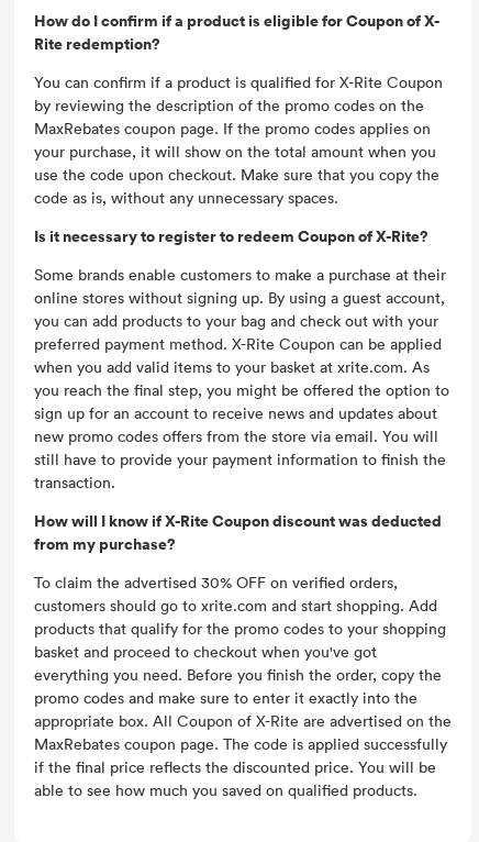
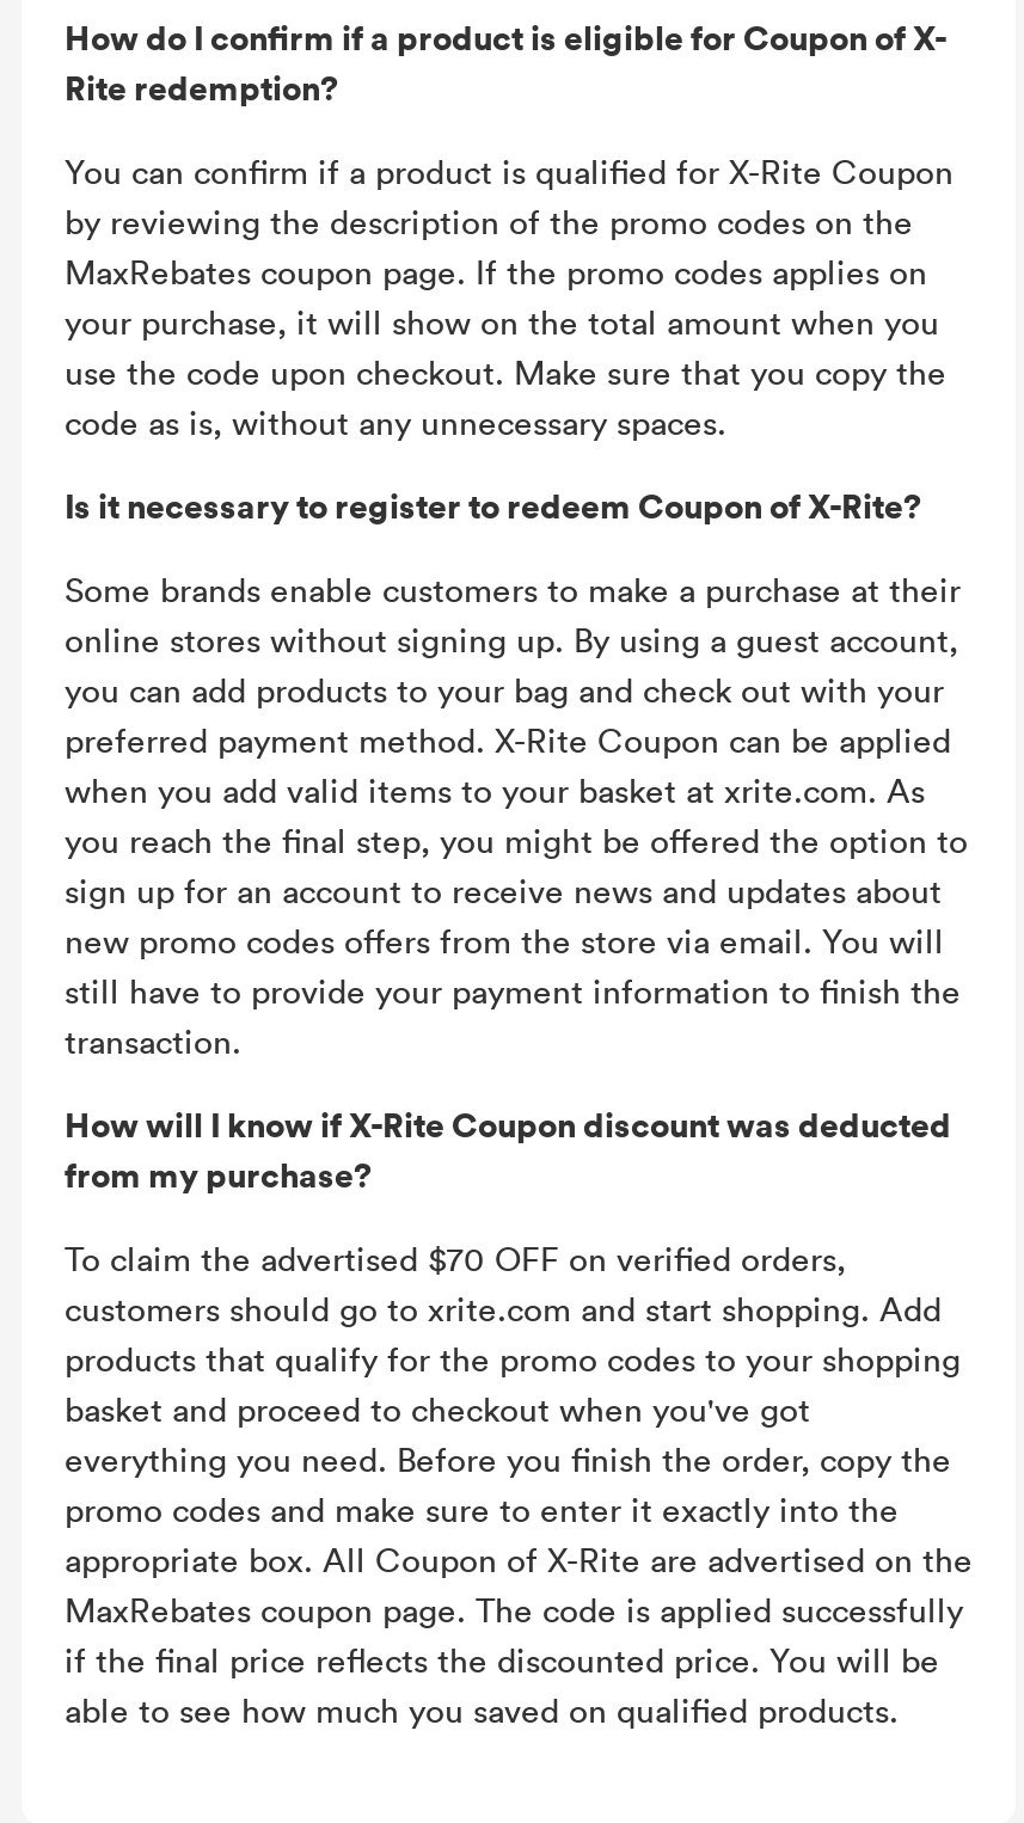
[34,572,398,592] To claim the advertised 30% OFF on verified orders, -> [65,1235,846,1281] To claim the advertised $70 OFF on verified orders,

